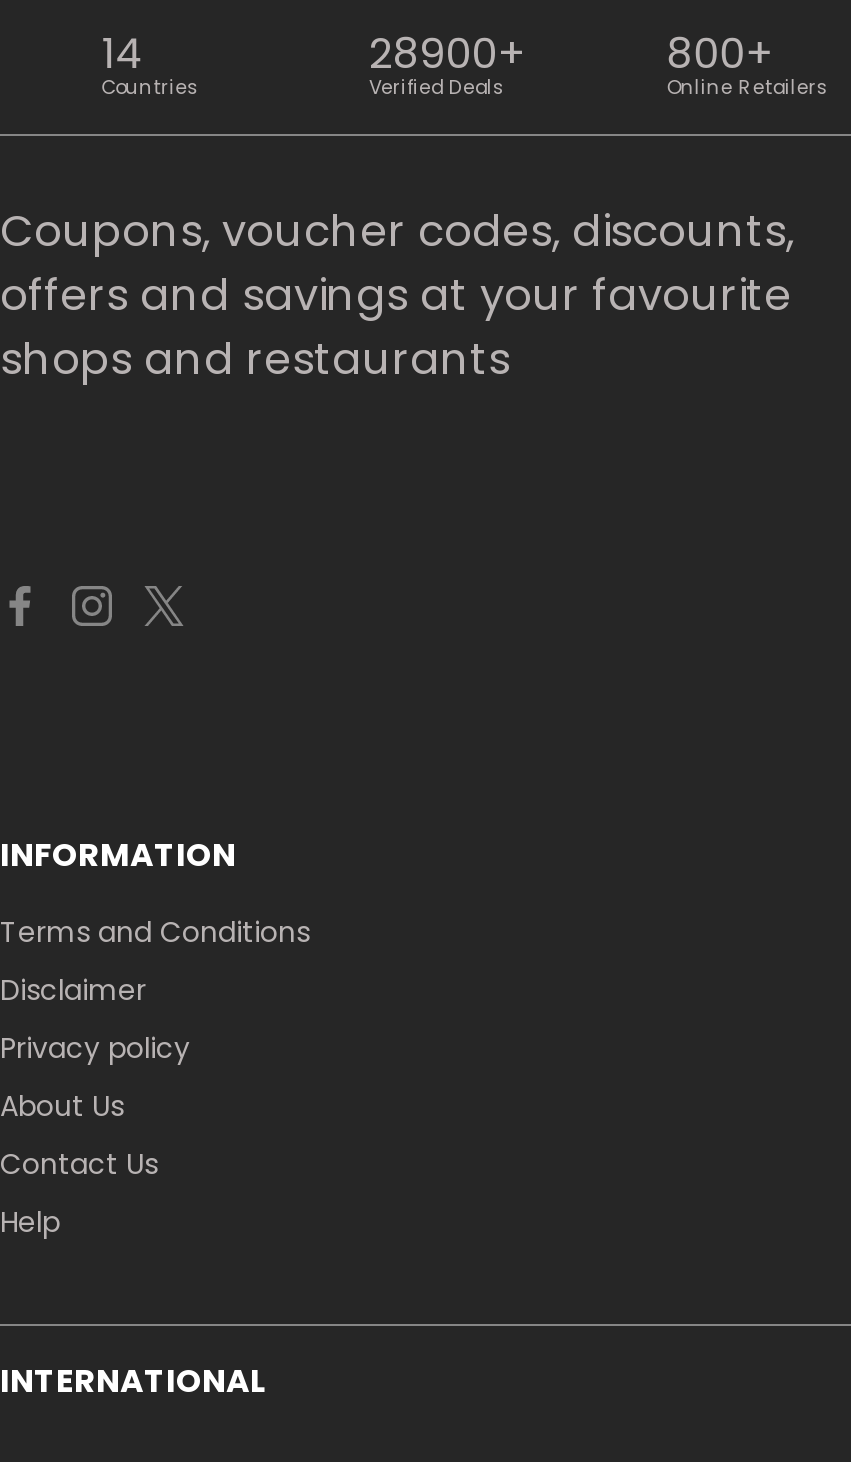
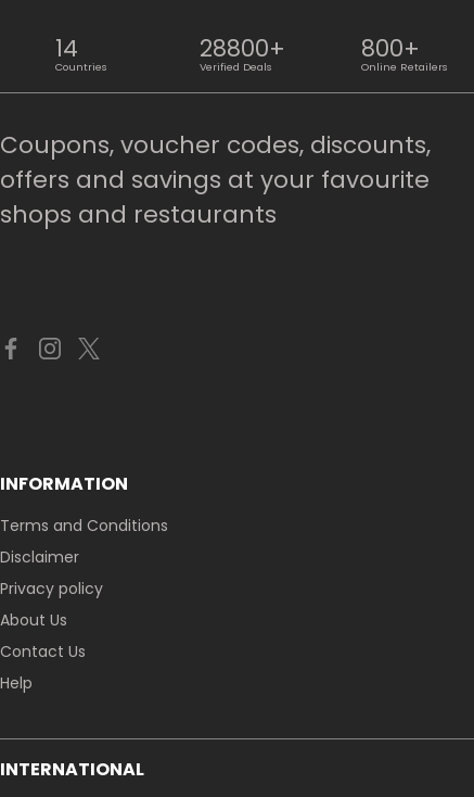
[369,24,527,82] 28900+ -> [200,33,286,64] 28800+

